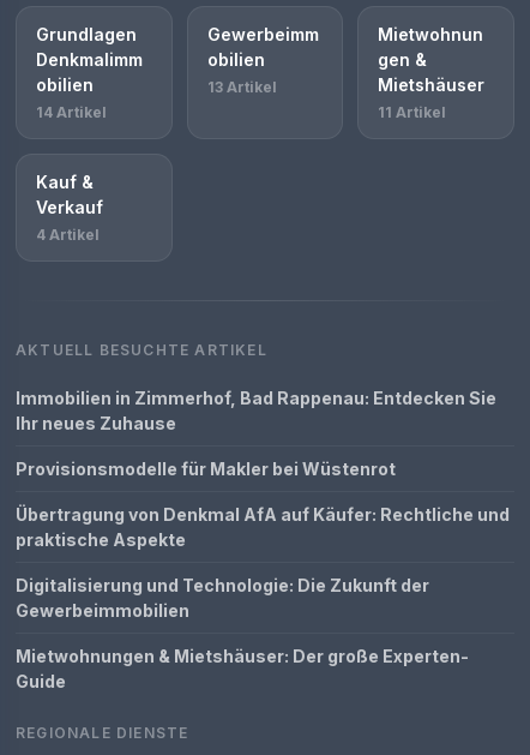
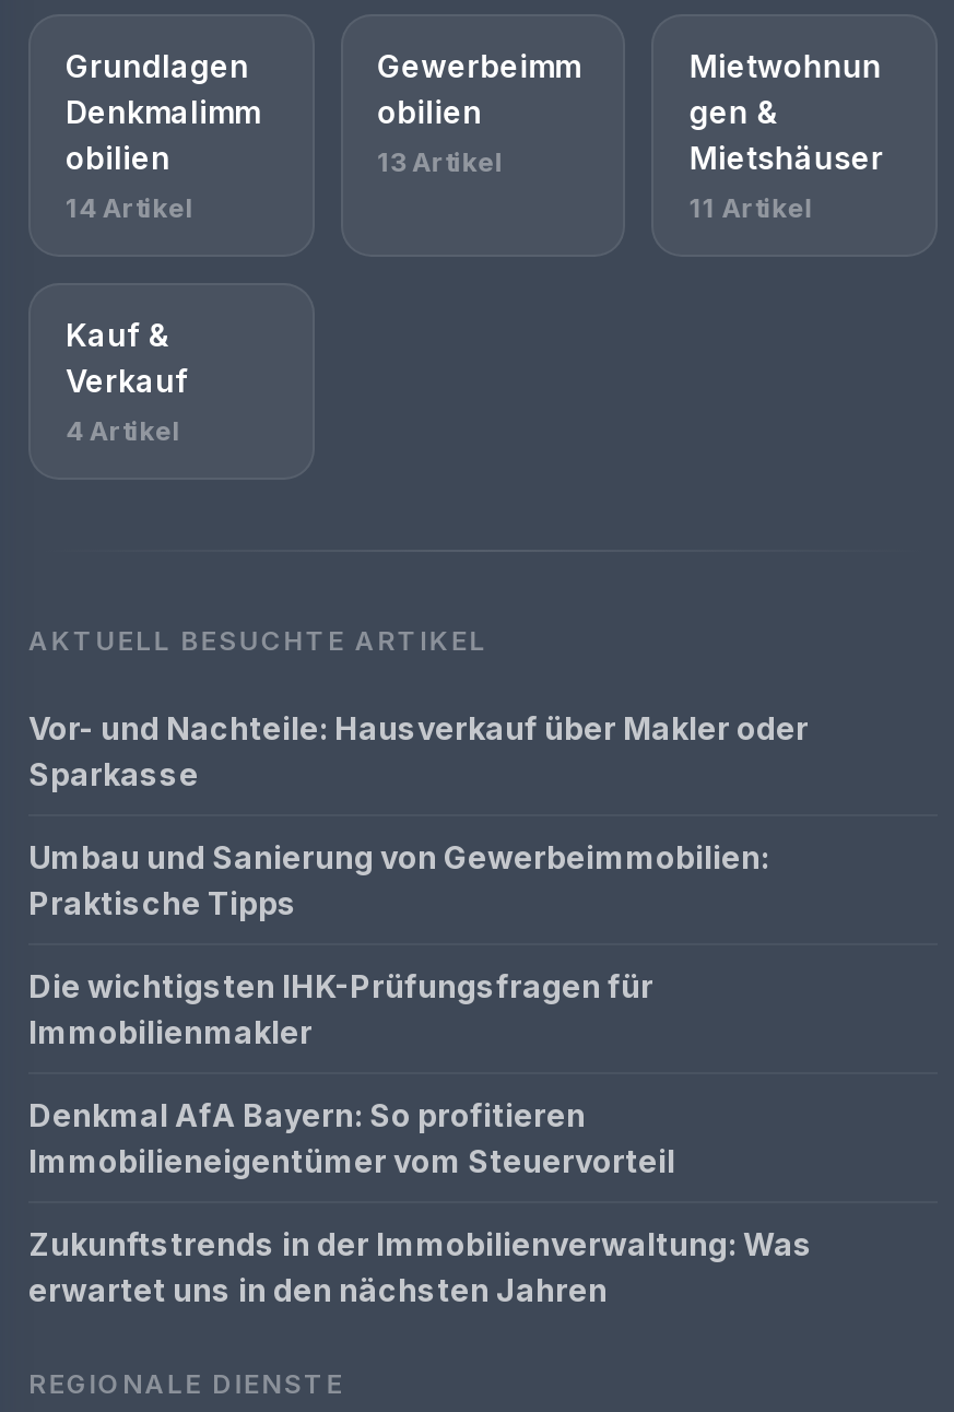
[16,388,496,433] Immobilien in Zimmerhof, Bad Rappenau: Entdecken Sie | Ihr neues Zuhause -> [28,709,809,792] Vor- und Nachteile: Hausverkauf über Makler oder | Sparkasse
[16,458,396,479] Provisionsmodelle für Makler bei Wüstenrot -> [28,838,769,921] Umbau und Sanierung von Gewerbeimmobilien: | Praktische Tipps
[16,504,510,550] Übertragung von Denkmal AfA auf Käufer: Rechtliche und | praktische Aspekte -> [28,967,653,1050] Die wichtigsten IHK-Prüfungsfragen für | Immobilienmakler
[16,575,429,620] Digitalisierung und Technologie: Die Zukunft der | Gewerbeimmobilien -> [28,1096,675,1179] Denkmal AfA Bayern: So profitieren | Immobilieneigentümer vom Steuervorteil
[16,646,469,691] Mietwohnungen & Mietshäuser: Der große Experten- | Guide -> [28,1225,813,1308] Zukunftstrends in der Immobilienverwaltung: Was | erwartet uns in den nächsten Jahren

